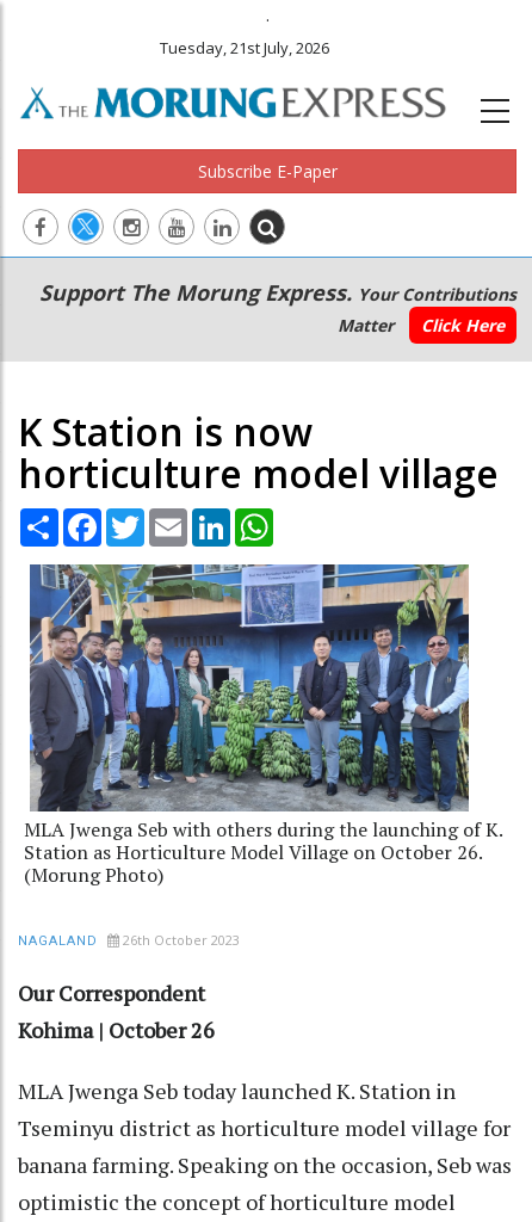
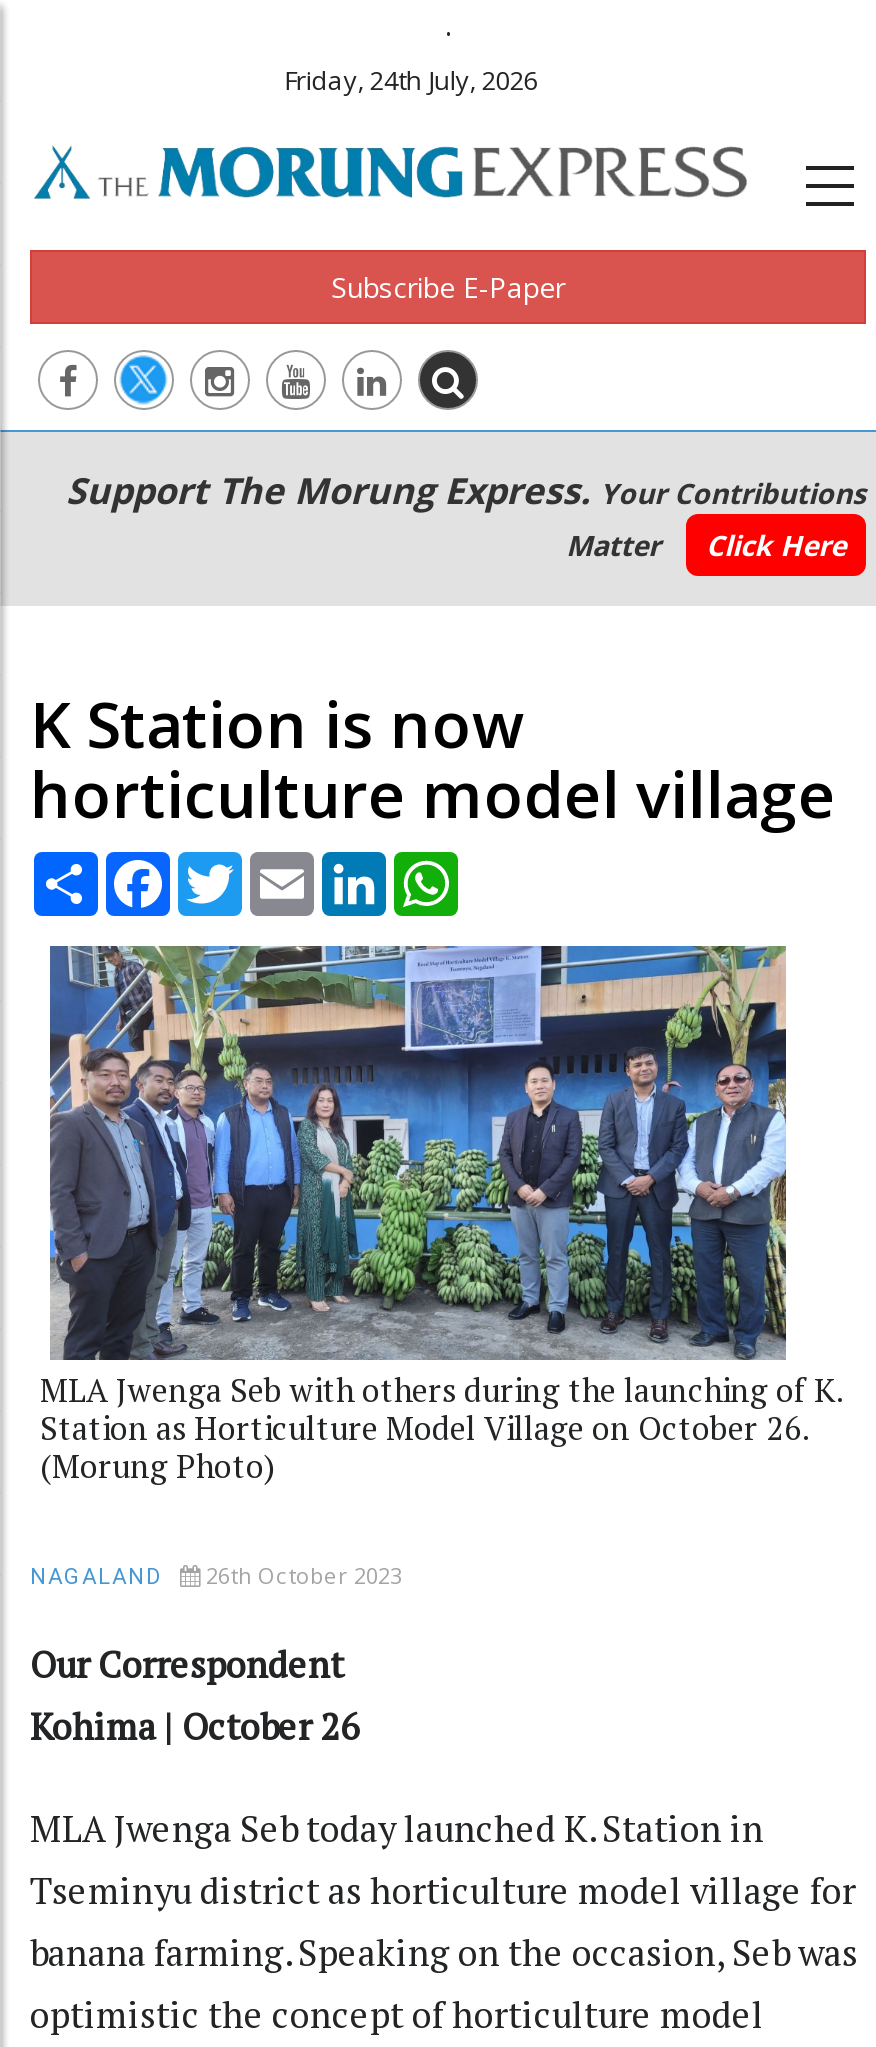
[160,37,330,58] Tuesday, 21st July, 2026 -> [284,62,538,98] Friday, 24th July, 2026

